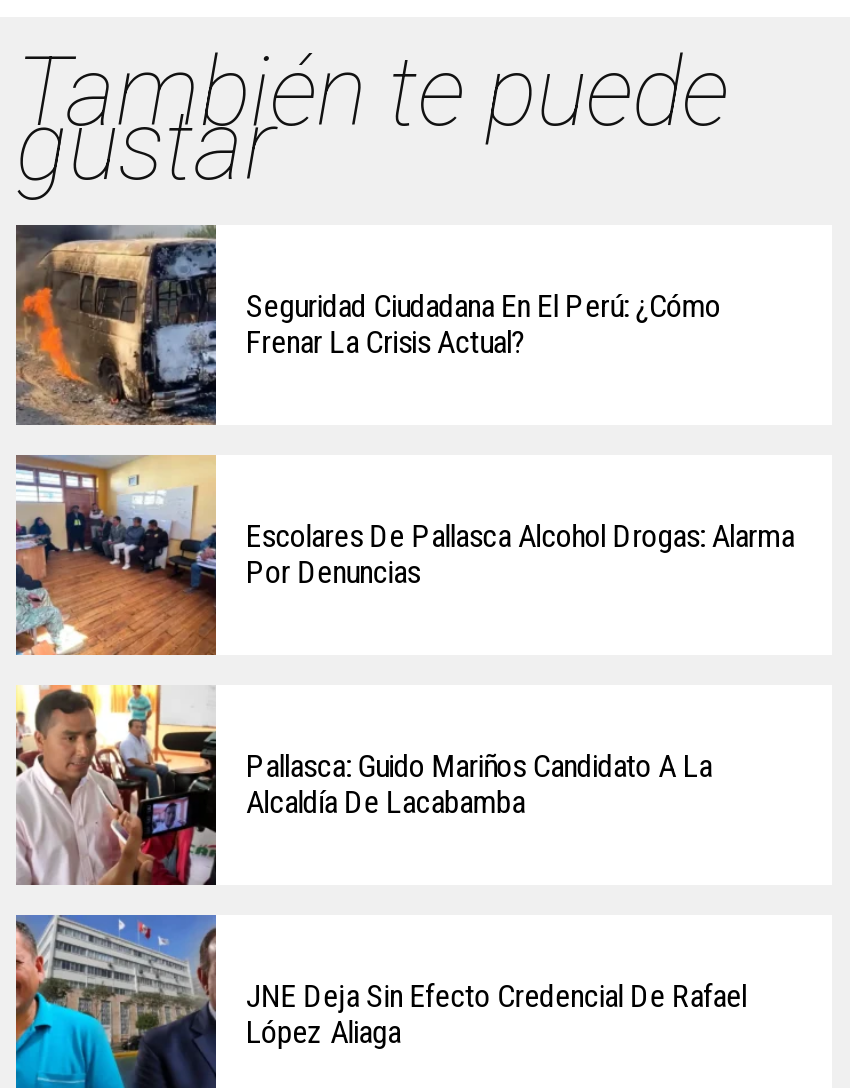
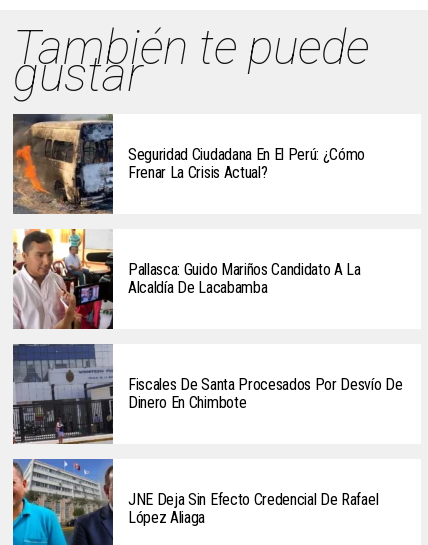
[16,454,794,656] [image] | Escolares De Pallasca Alcohol Drogas: Alarma | Por Denuncias -> none
moved [12,680,712,890] -> [11,226,361,331]: [image] | Pallasca: Guido Mariños Candidato A La | Alcaldía De Lacabamba
none -> [12,343,403,444] [image] | Fiscales De Santa Procesados Por Desvío De | Dinero En Chimbote

